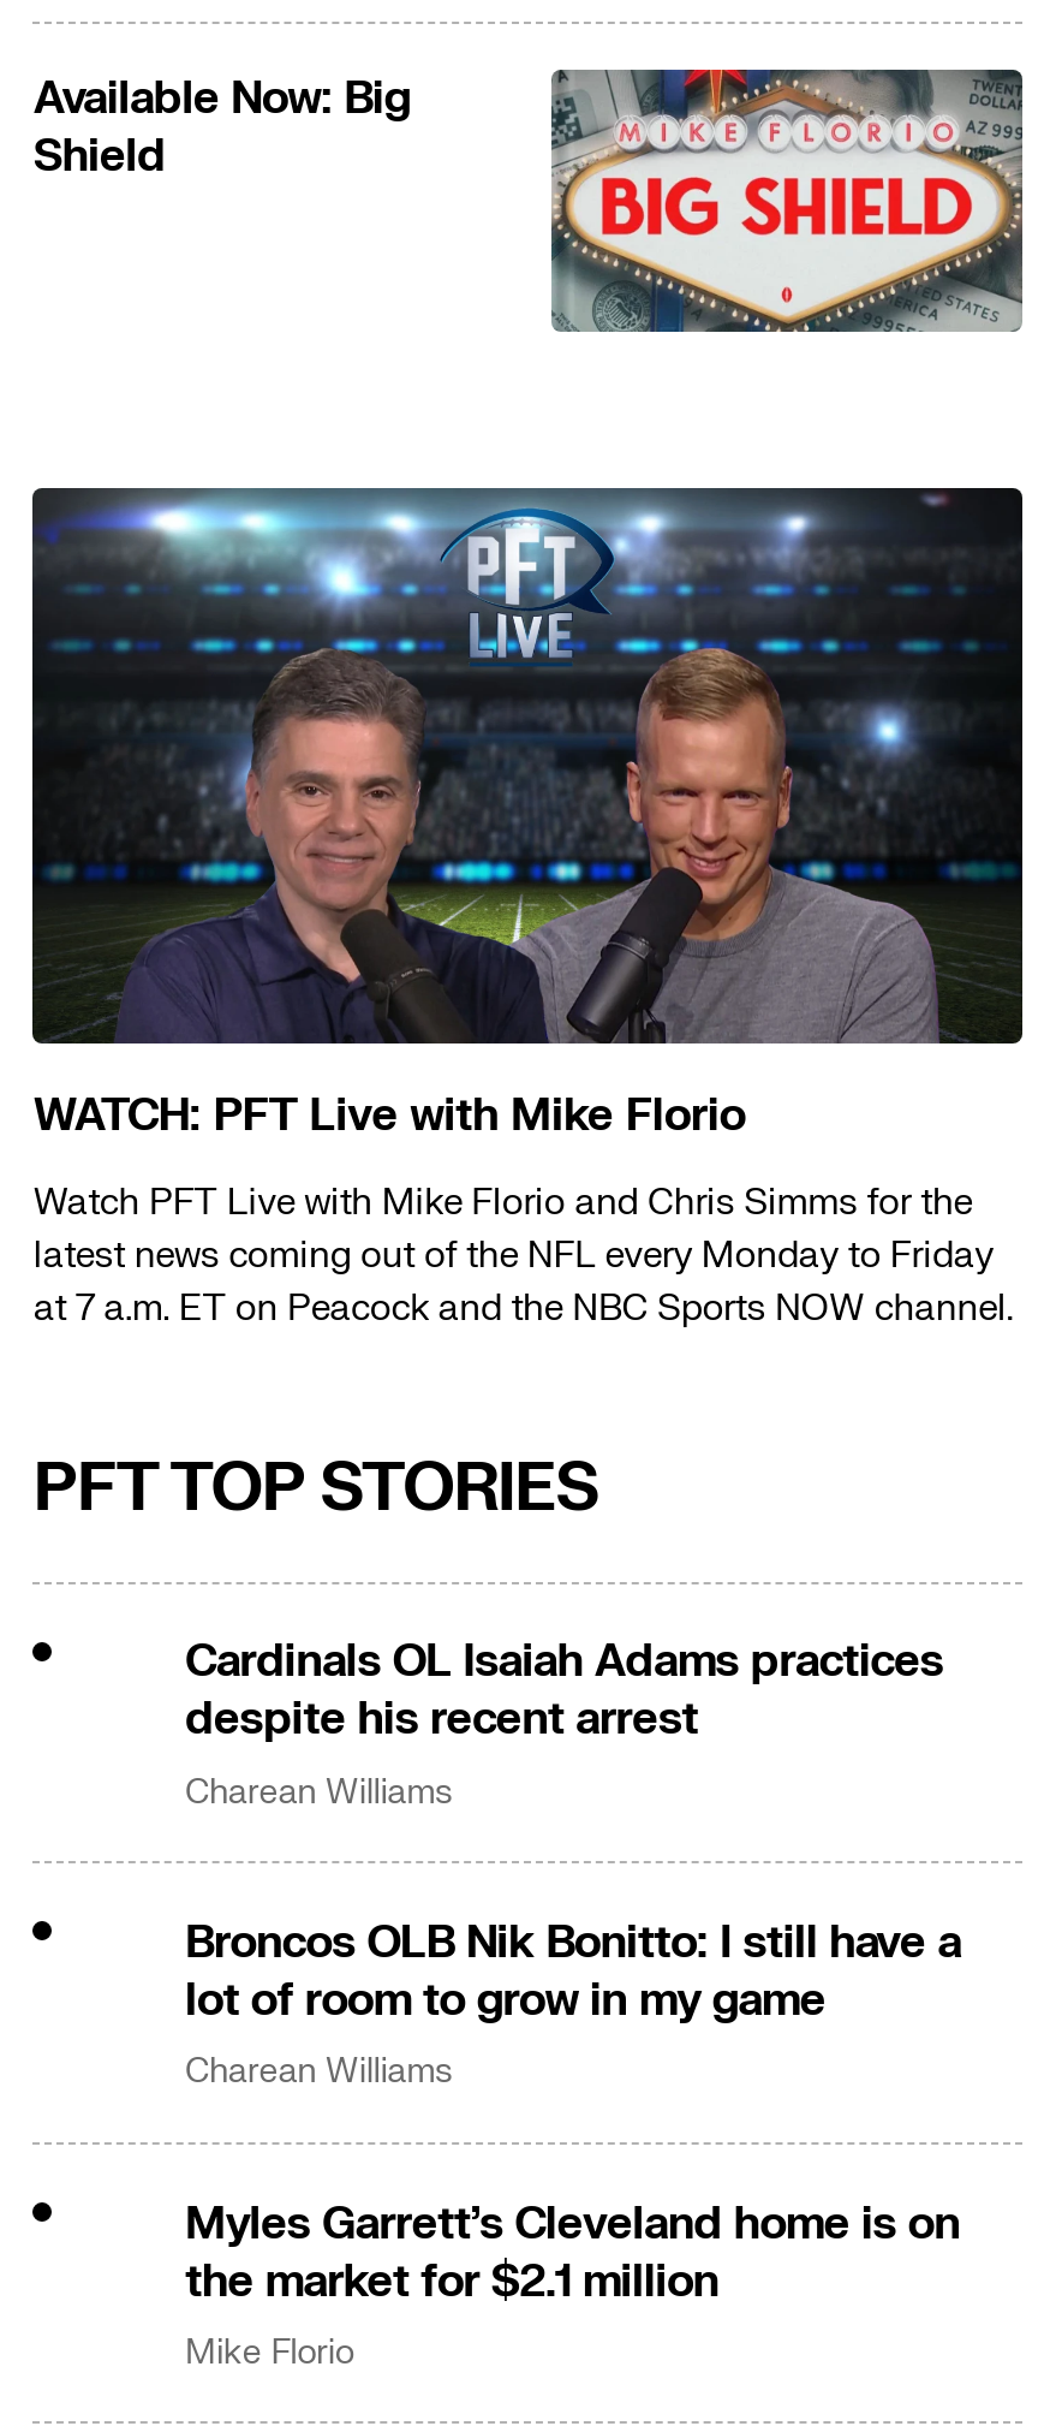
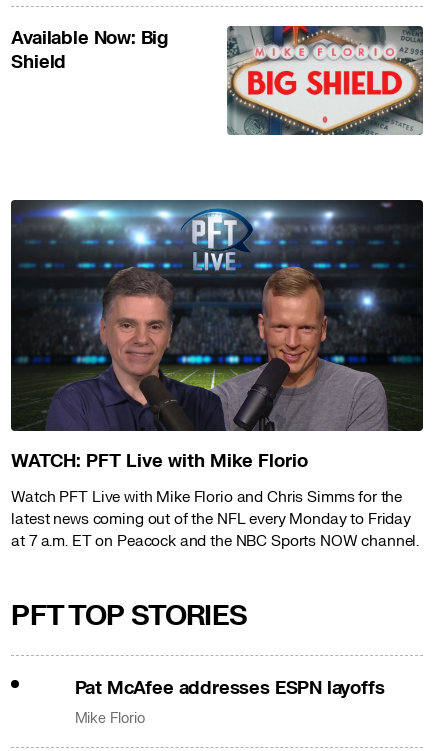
[185,1634,961,2309] Cardinals OL Isaiah Adams practices | despite his recent arrest | Charean Williams | Broncos OLB Nik Bonitto: I still have a | lot of room to grow in my game | Charean Williams | Myles Garrett’s Cleveland home is on | the market for $2.1 million -> [74,676,384,700] Pat McAfee addresses ESPN layoffs

